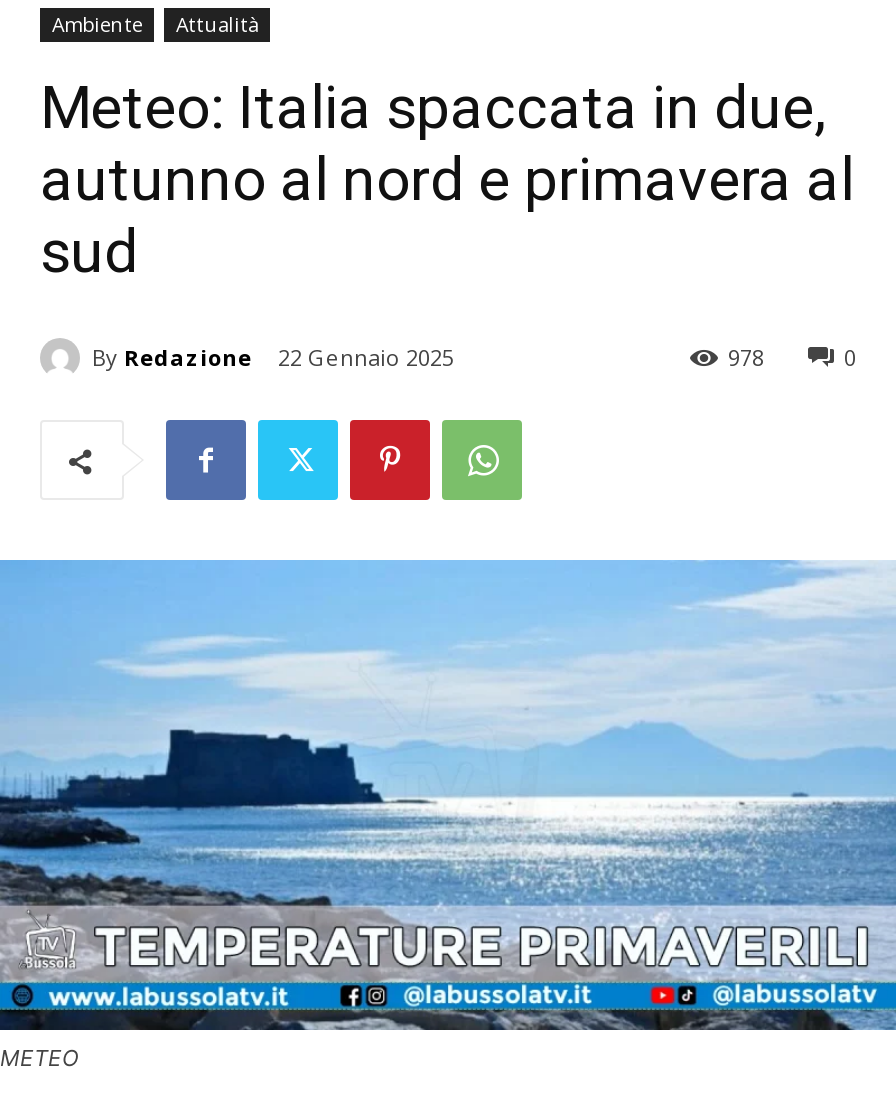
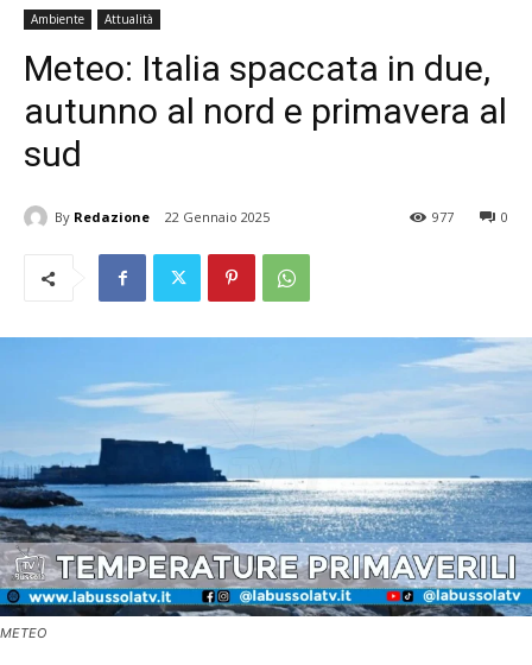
[728,342,764,372] 978 -> [432,208,454,226] 977

